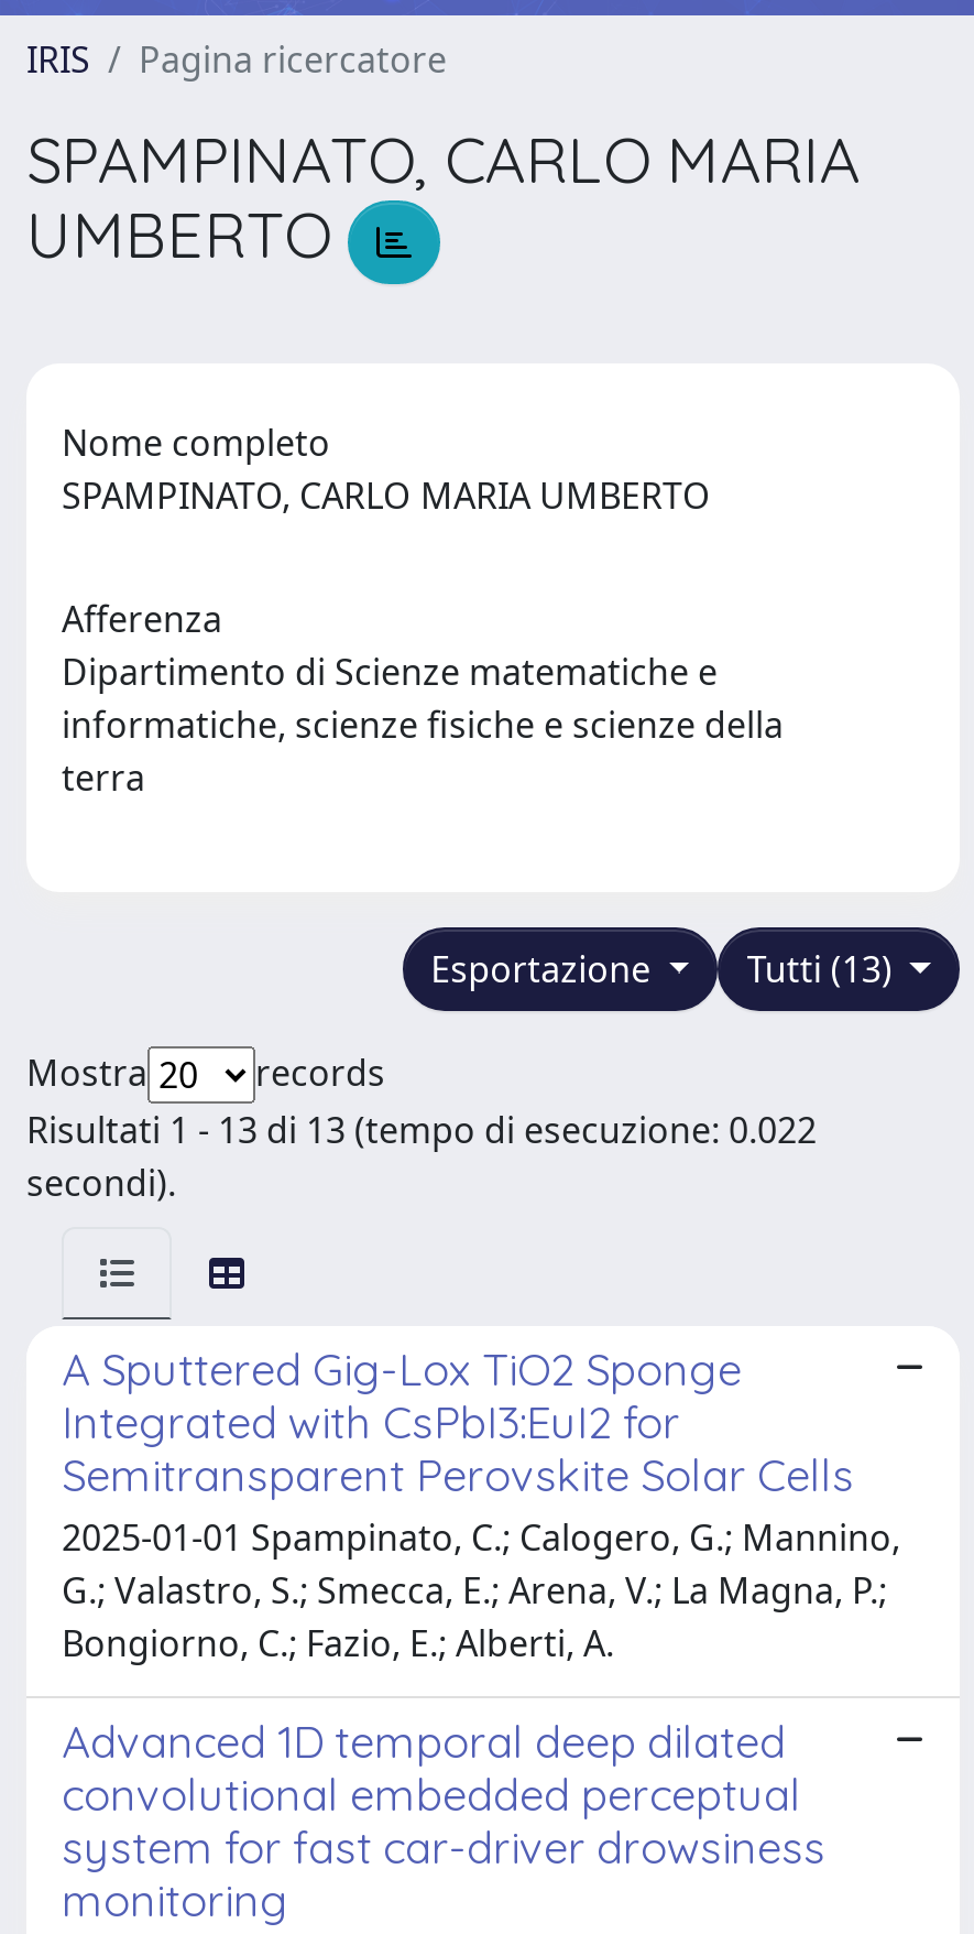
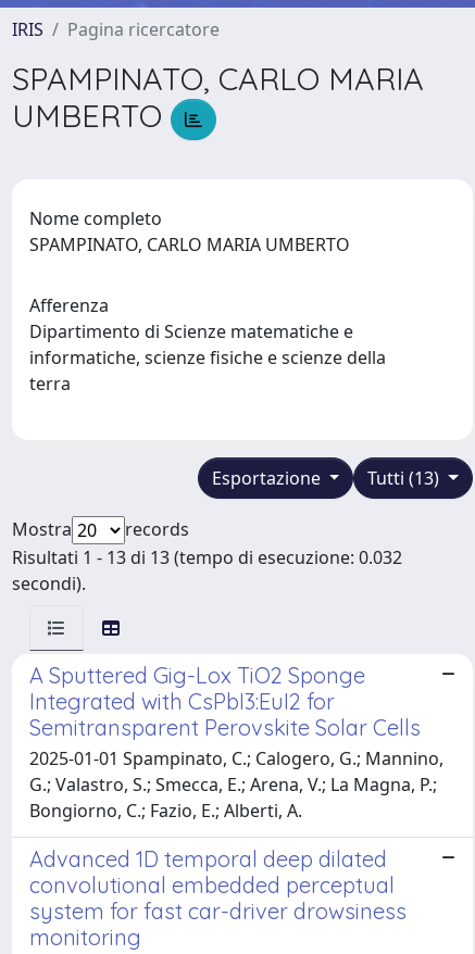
[26,1105,817,1154] Risultati 1 - 13 di 13 (tempo di esecuzione: 0.022 -> [12,545,402,569] Risultati 1 - 13 di 13 (tempo di esecuzione: 0.032

